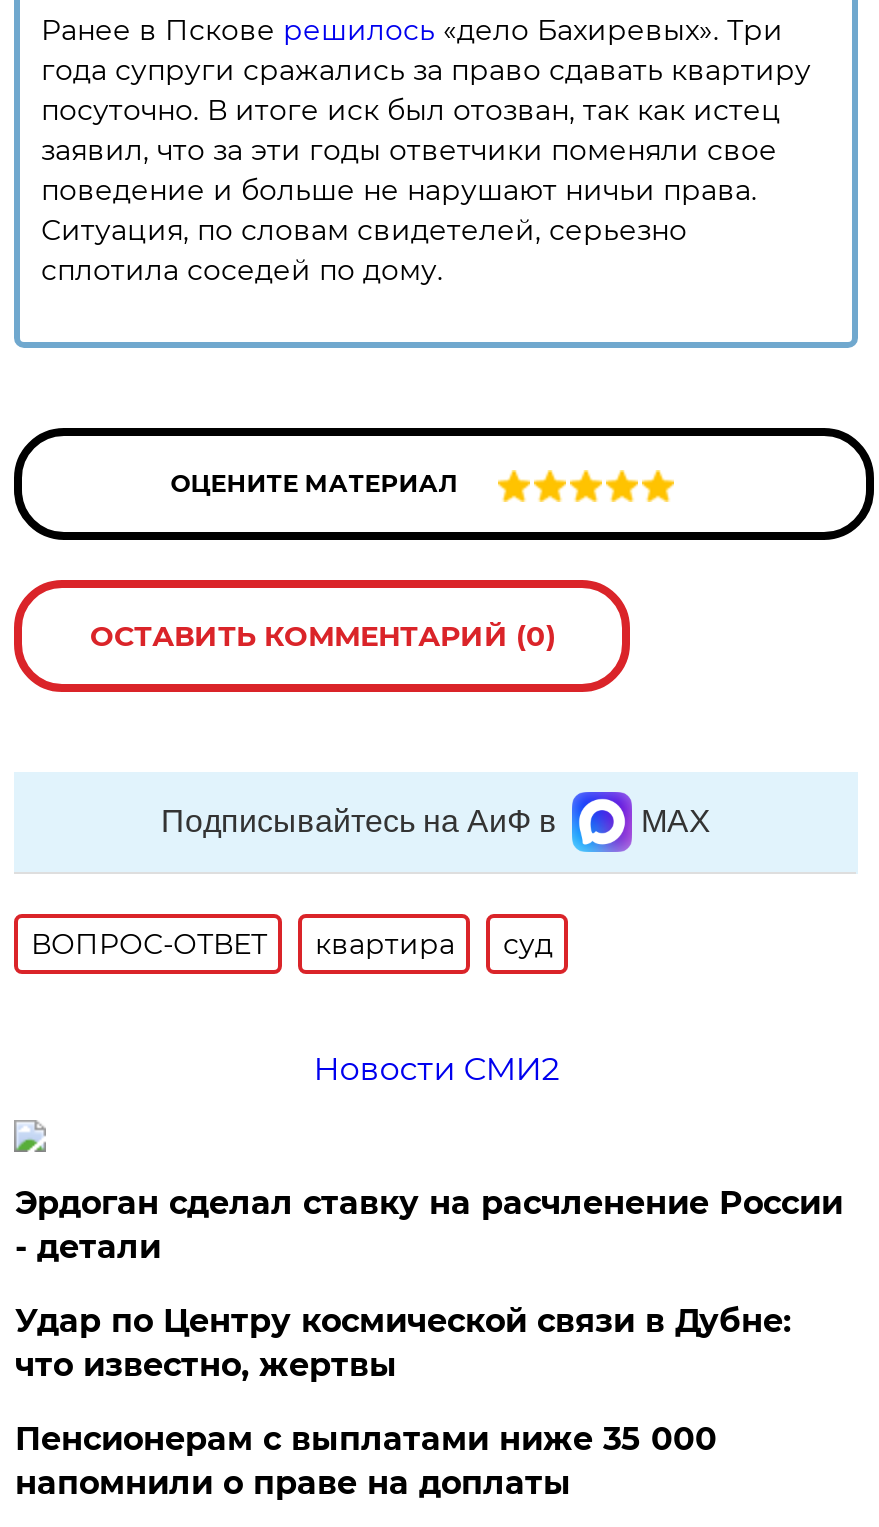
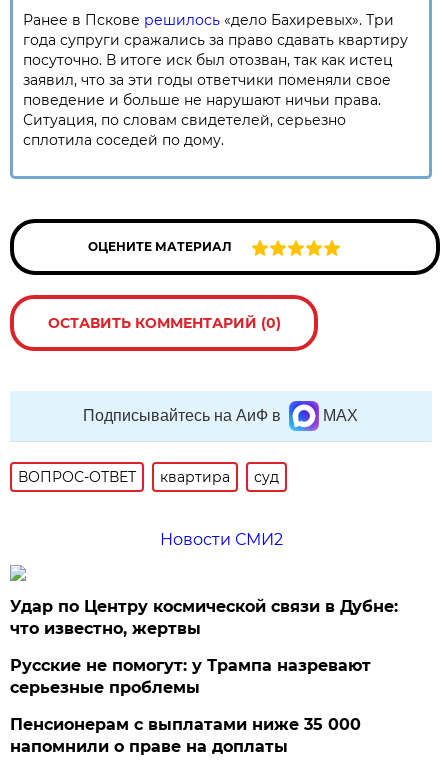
[15,1184,843,1266] Эрдоган сделал ставку на расчленение России | - детали -> none
moved [15,1302,791,1384] -> [10,597,398,638]: Удар по Центру космической связи в Дубне: | что известно, жертвы
none -> [10,656,371,697] Русские не помогут: у Трампа назревают | серьезные проблемы

